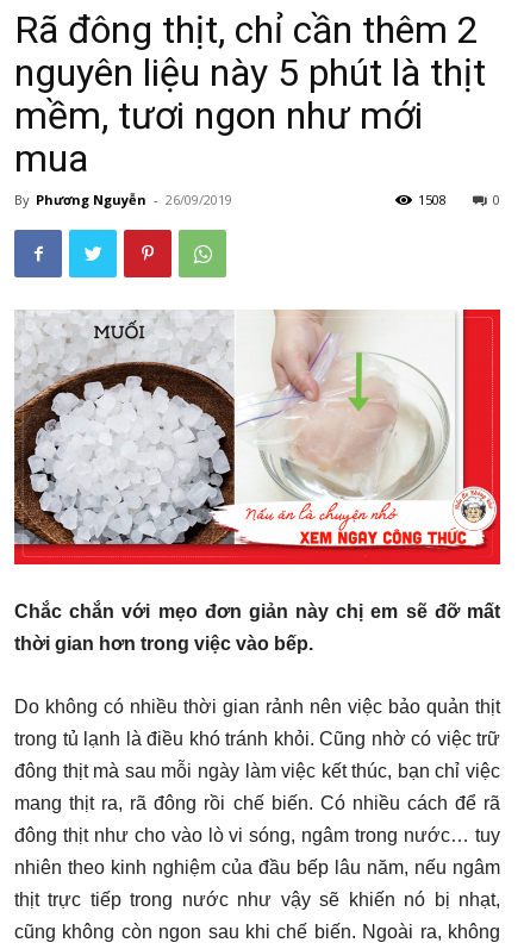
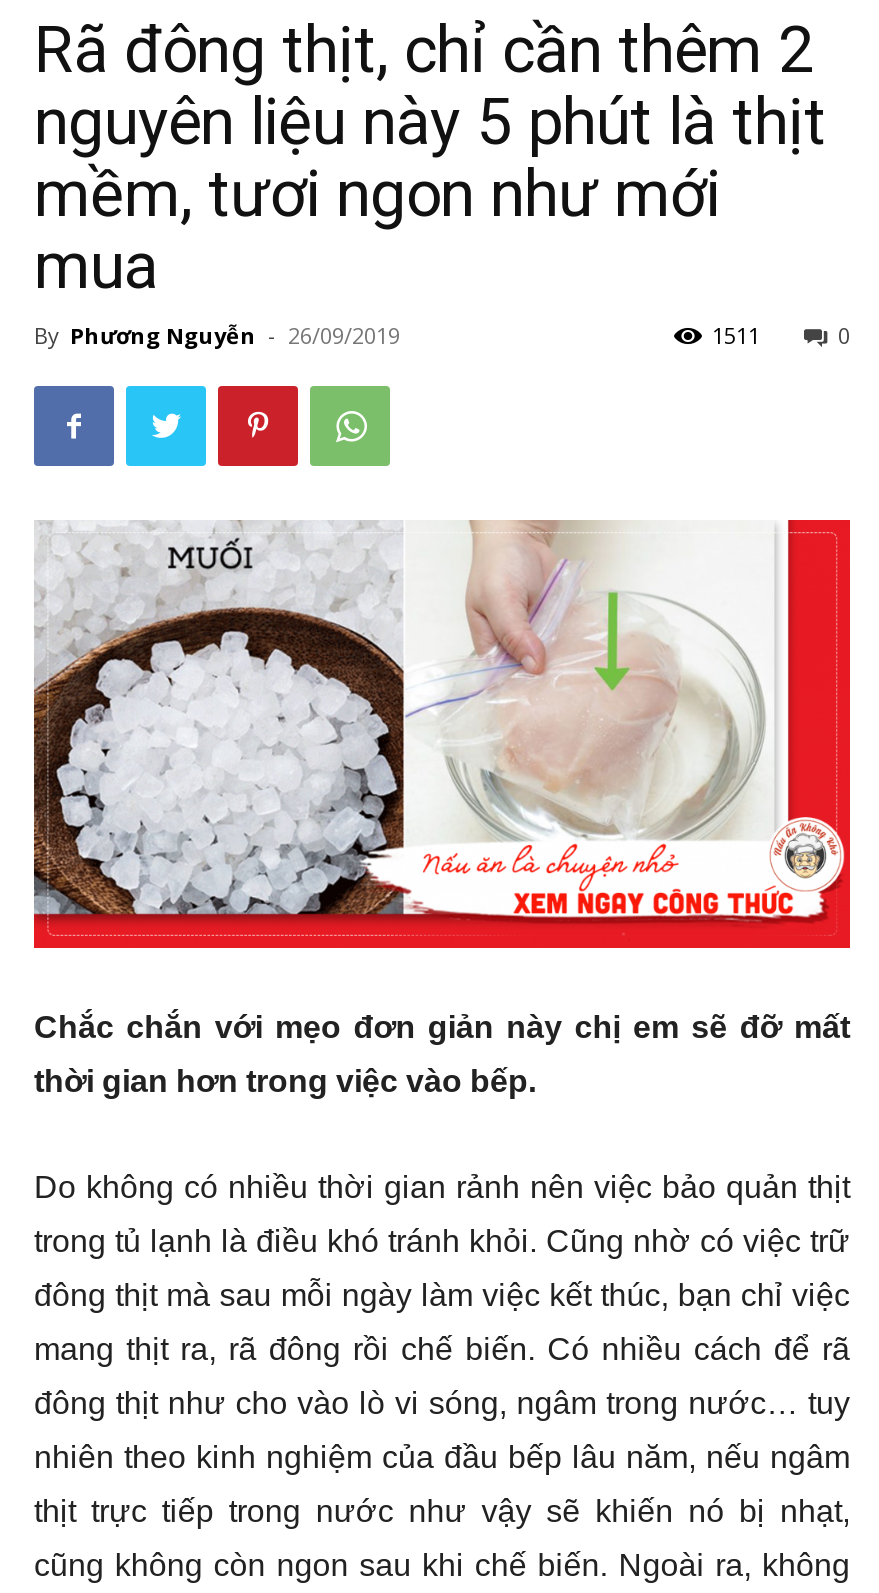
[418,191,447,208] 1508 -> [712,320,760,350] 1511

